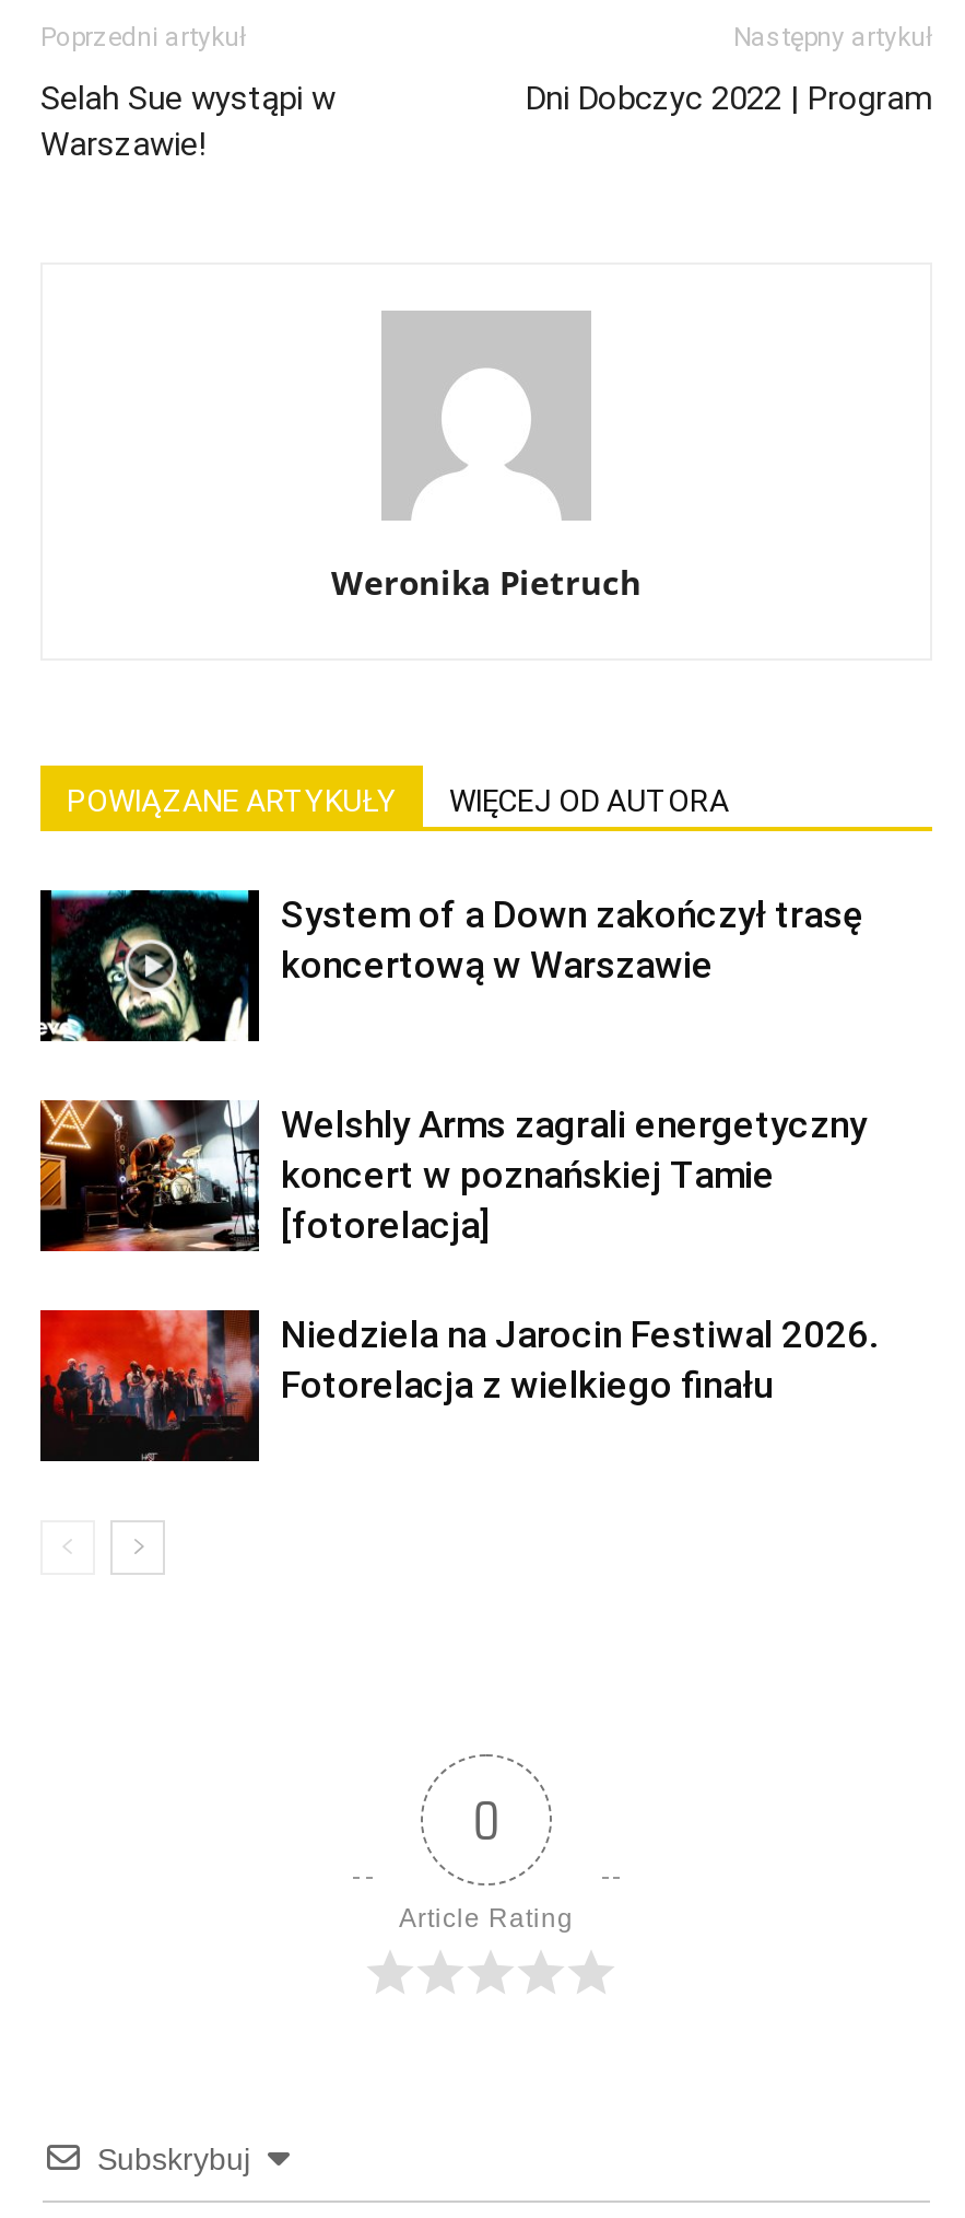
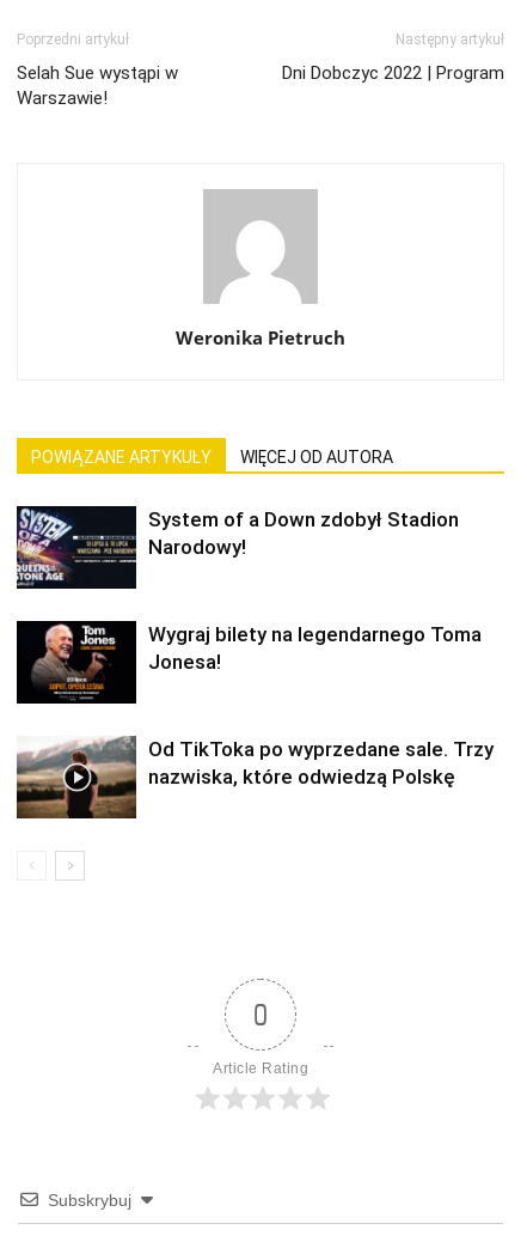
[40,888,864,1043] [image] | System of a Down zakończył trasę | koncertową w Warszawie -> [16,505,459,590] [image] | System of a Down zdobył Stadion | Narodowy!
[38,1098,867,1253] [image] | Welshly Arms zagrali energetyczny | koncert w poznańskiej Tamie | [fotorelacja] -> [16,620,482,705] [image] | Wygraj bilety na legendarnego Toma | Jonesa!
[38,1308,878,1461] [image] | Niedziela na Jarocin Festiwal 2026. | Fotorelacja z wielkiego finału -> [16,736,494,818] [image] | Od TikToka po wyprzedane sale. Trzy | nazwiska, które odwiedzą Polskę

